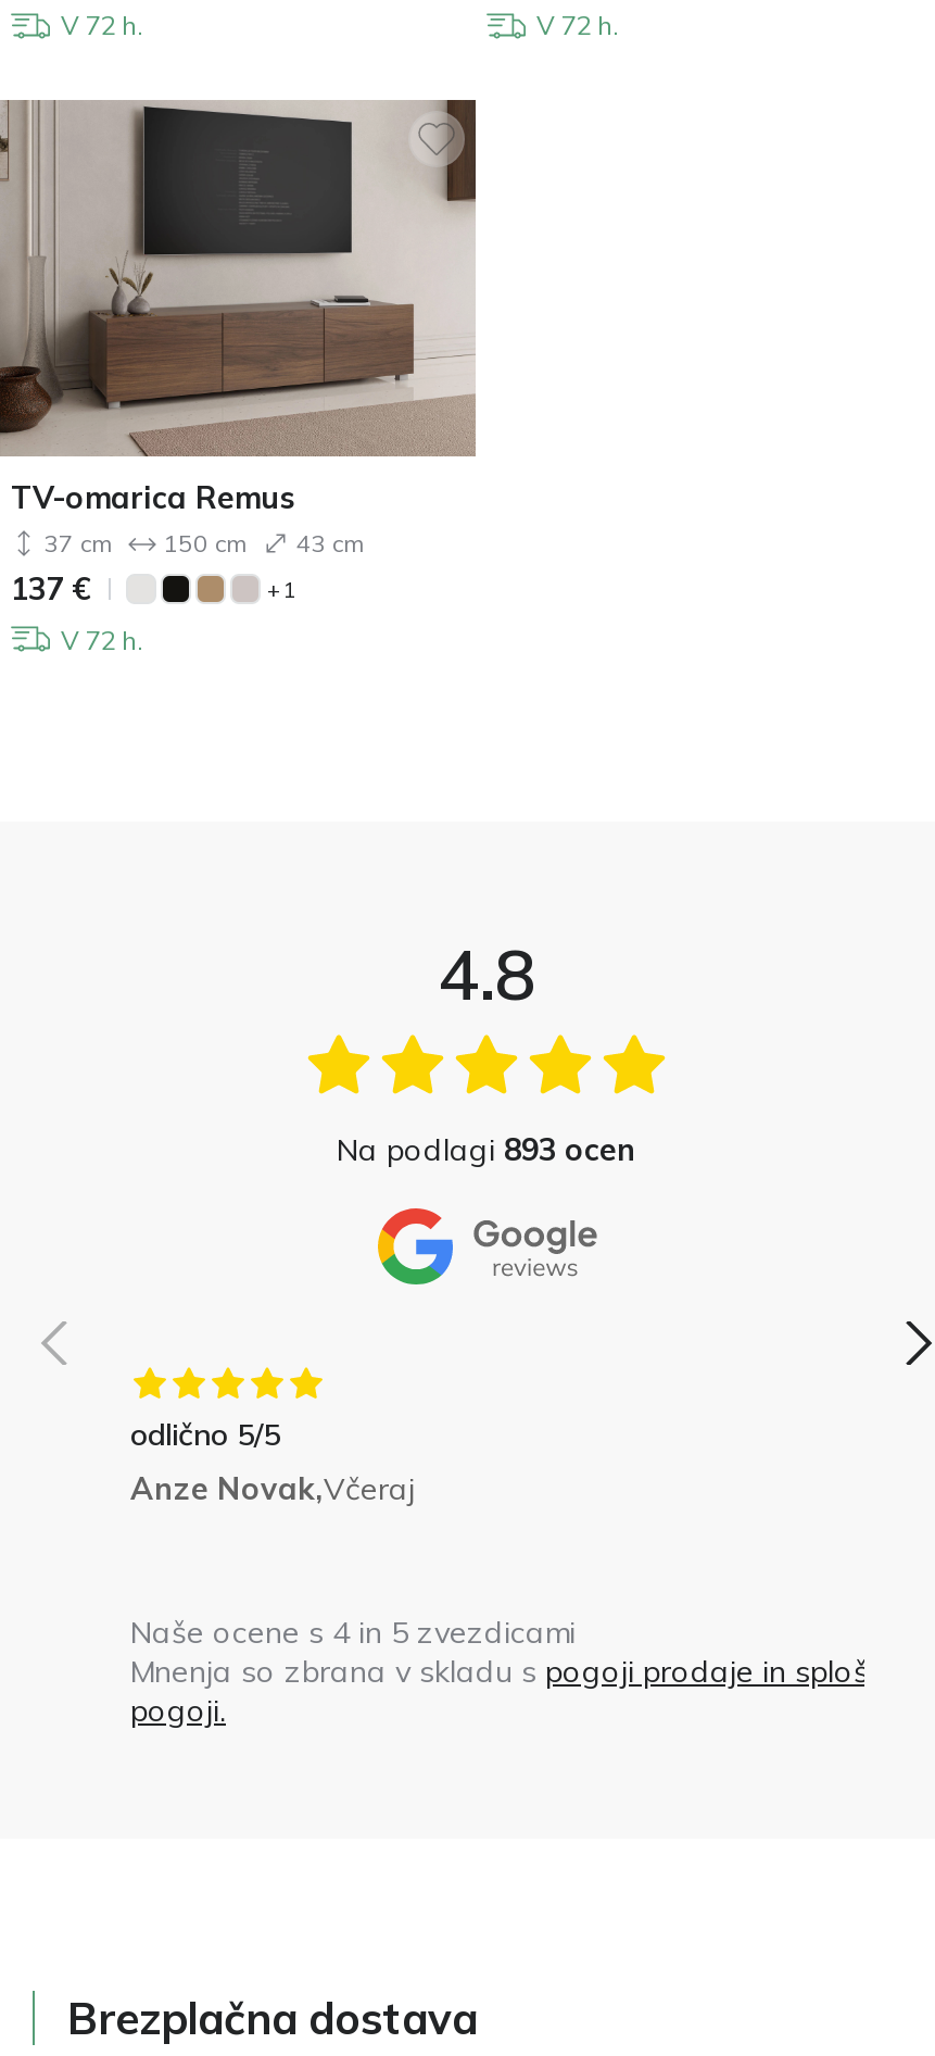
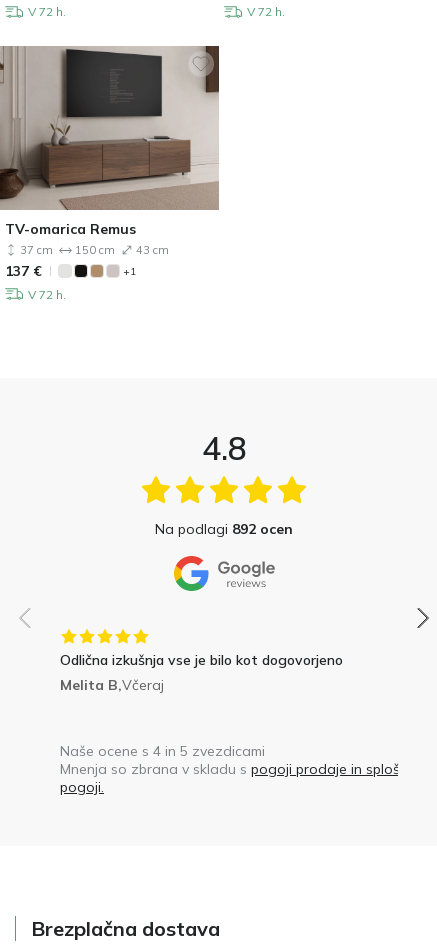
[337,1131,636,1170] Na podlagi 893 ocen -> [155,520,293,538] Na podlagi 892 ocen
[130,1415,415,1509] odlično 5/5 | Anze Novak,Včeraj -> [60,651,343,694] Odlična izkušnja vse je bilo kot dogovorjeno | Melita B,Včeraj

